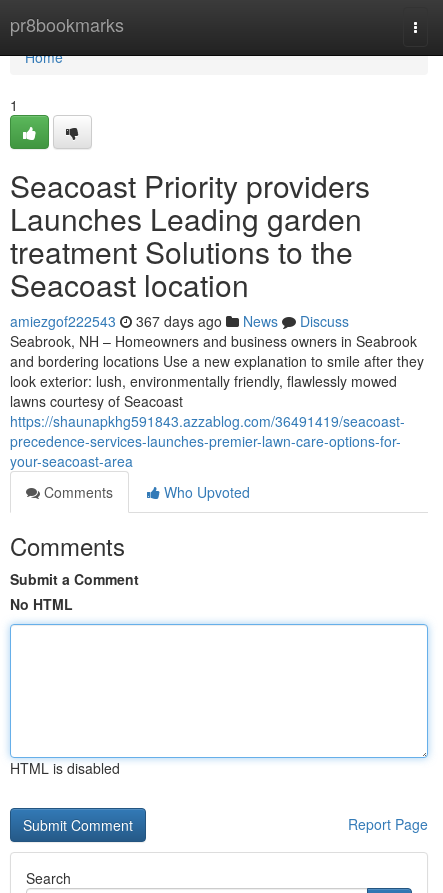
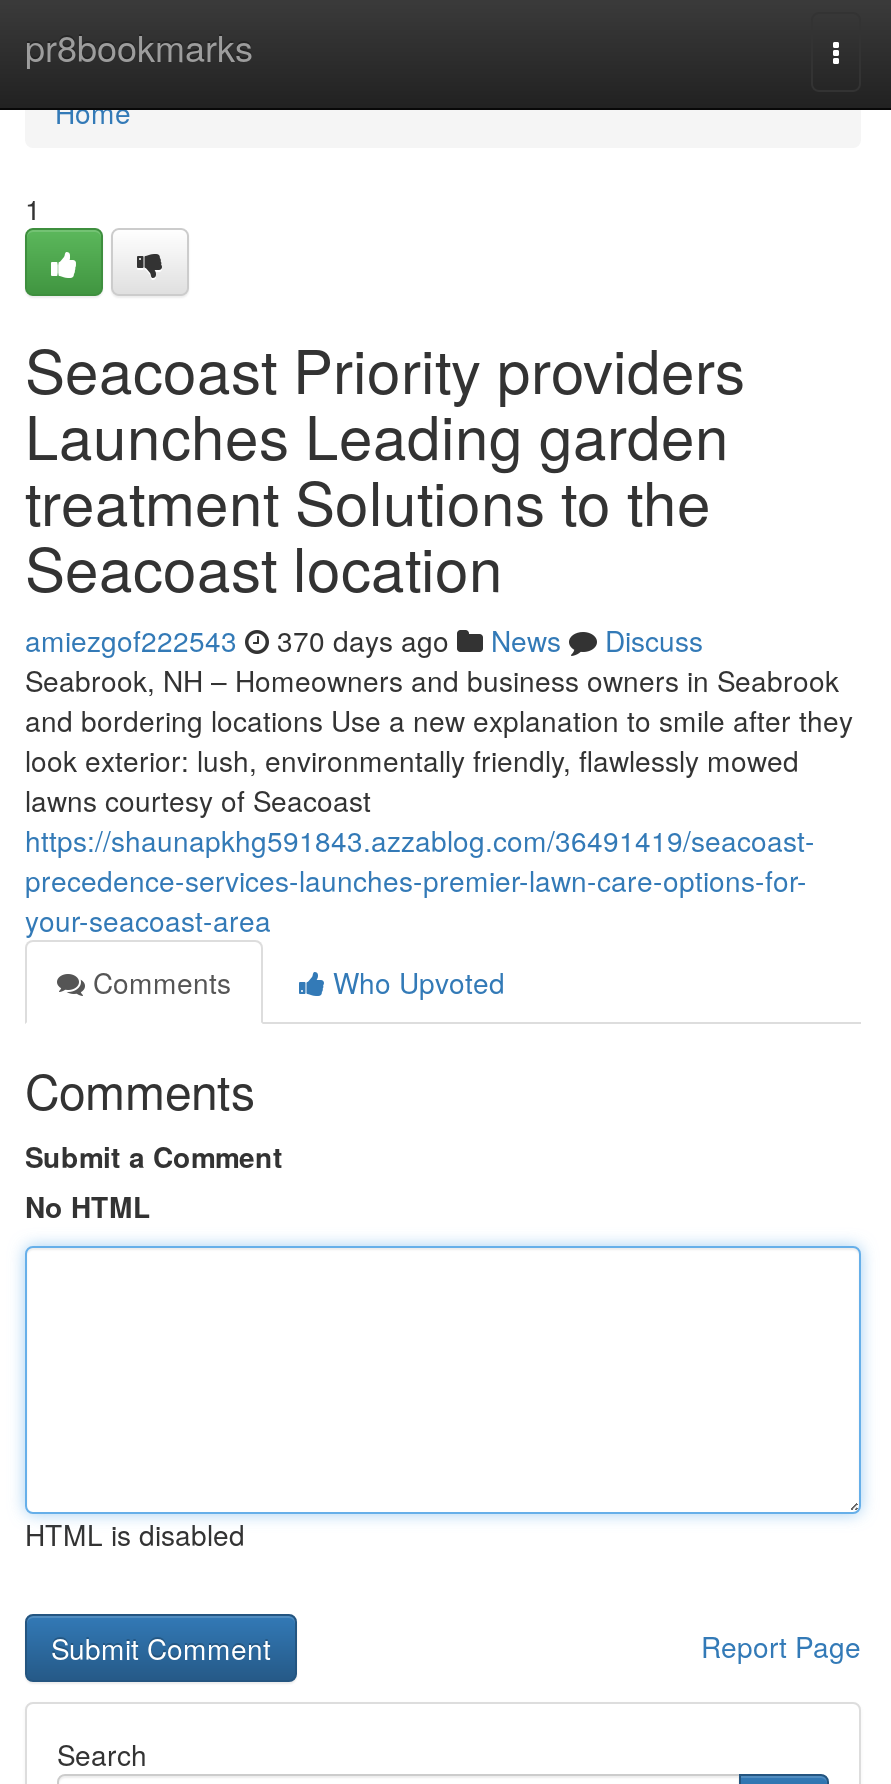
[10,311,349,331] amiezgof222543 367 days ago News Discuss -> [25,620,703,660] amiezgof222543 370 days ago News Discuss

